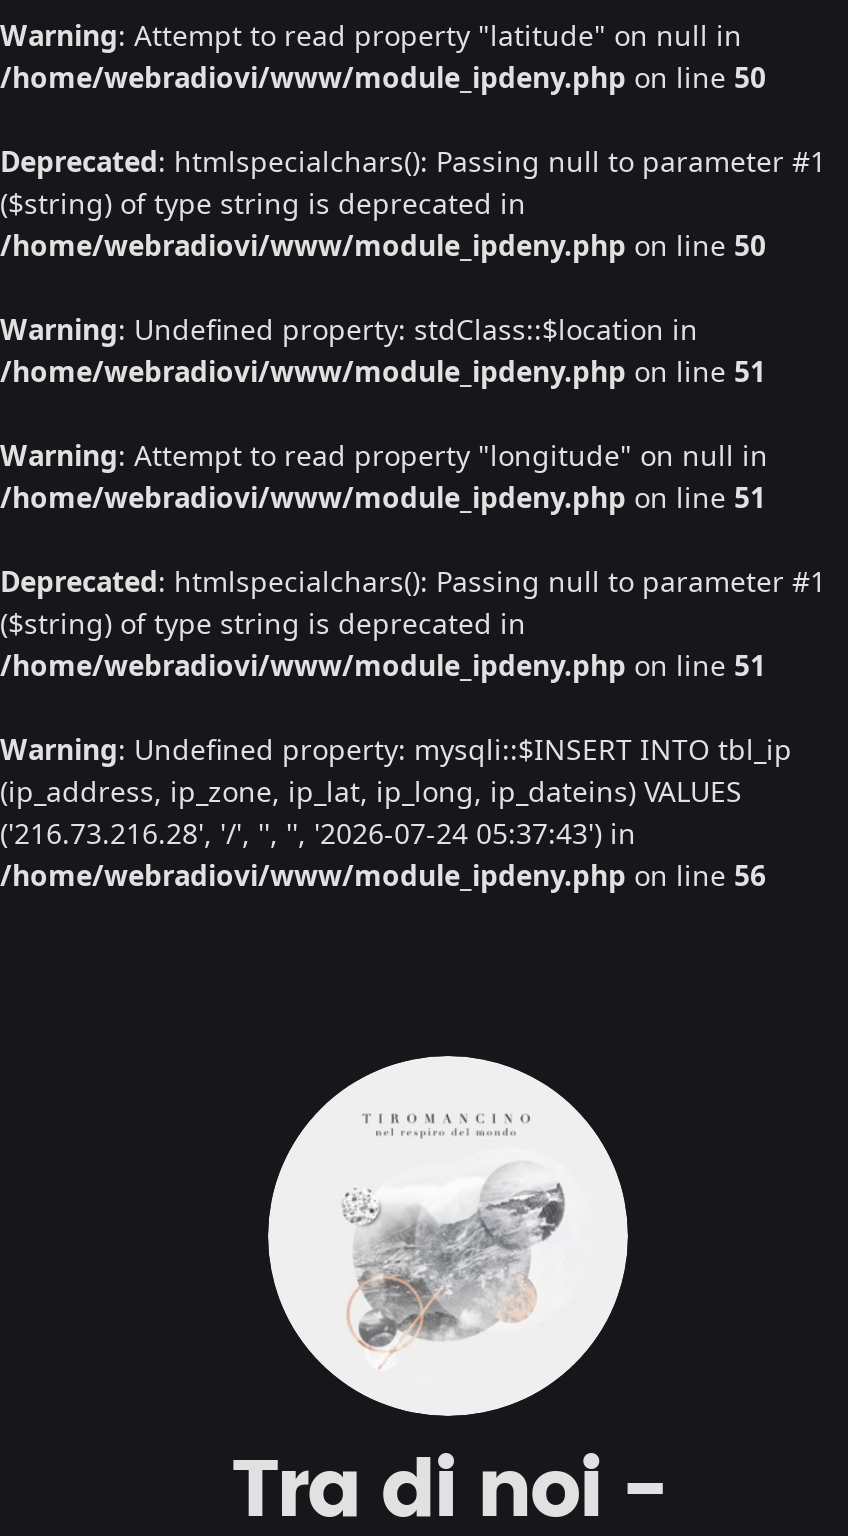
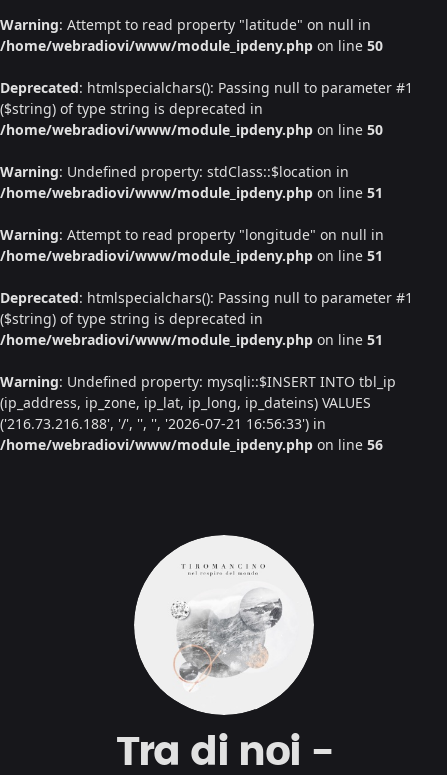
[0,814,636,852] ('216.73.216.28', '/', '', '', '2026-07-24 05:37:43') in -> [0,414,326,433] ('216.73.216.188', '/', '', '', '2026-07-21 16:56:33') in

